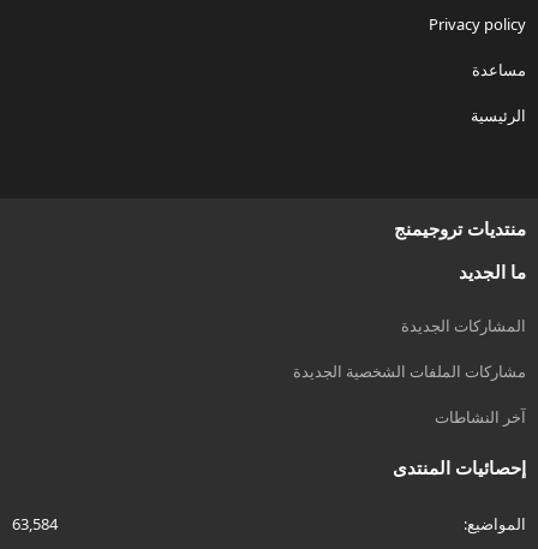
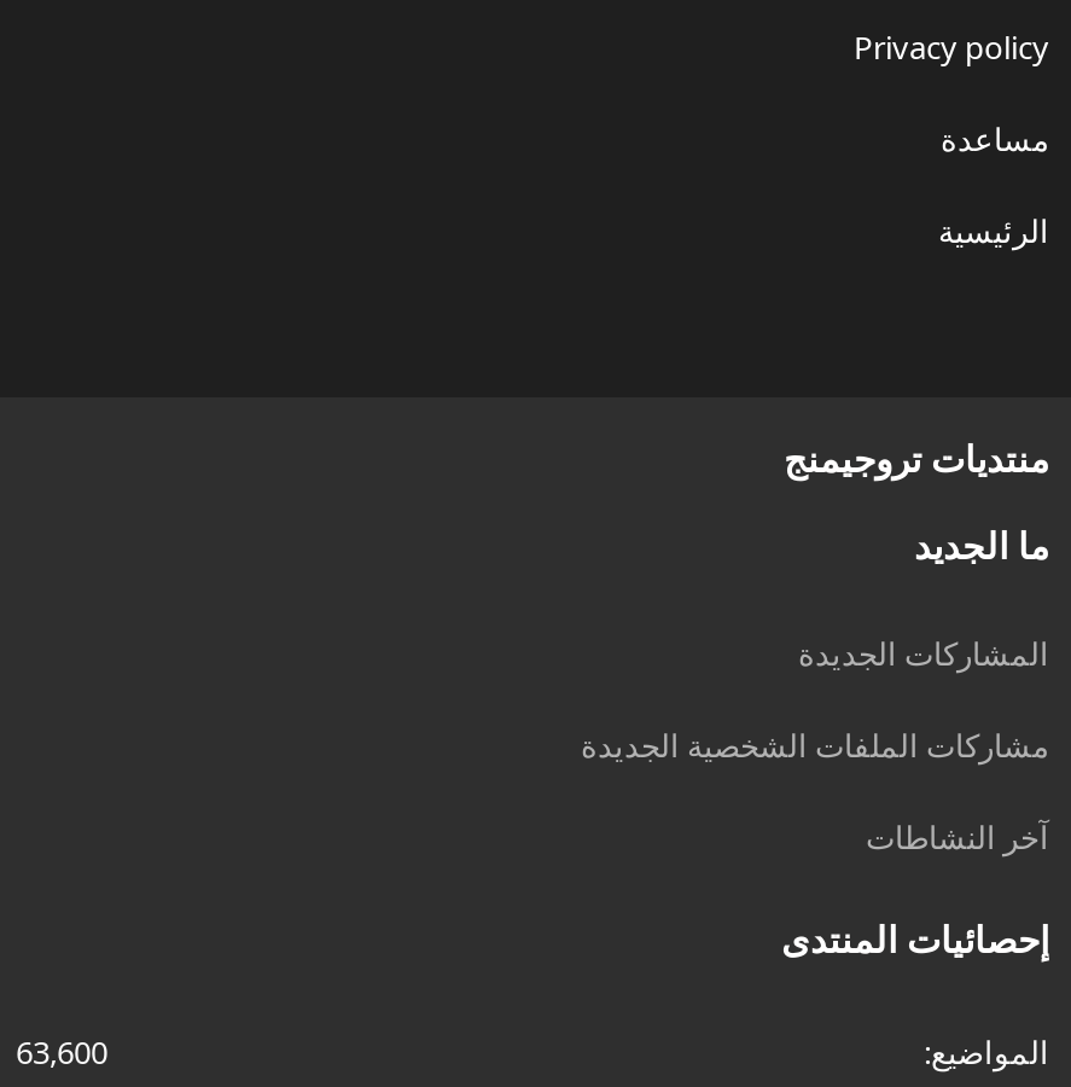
[12,513,58,535] 63,584 -> [16,1030,107,1074] 63,600

